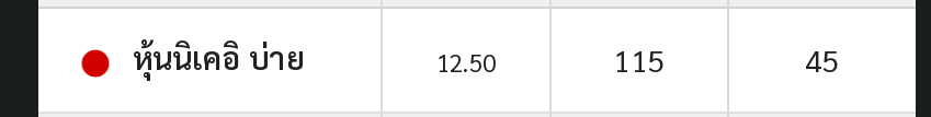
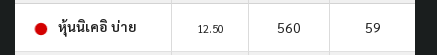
[613,39,666,78] 115 -> [277,18,301,36] 560
[805,39,840,78] 45 -> [364,18,380,36] 59

